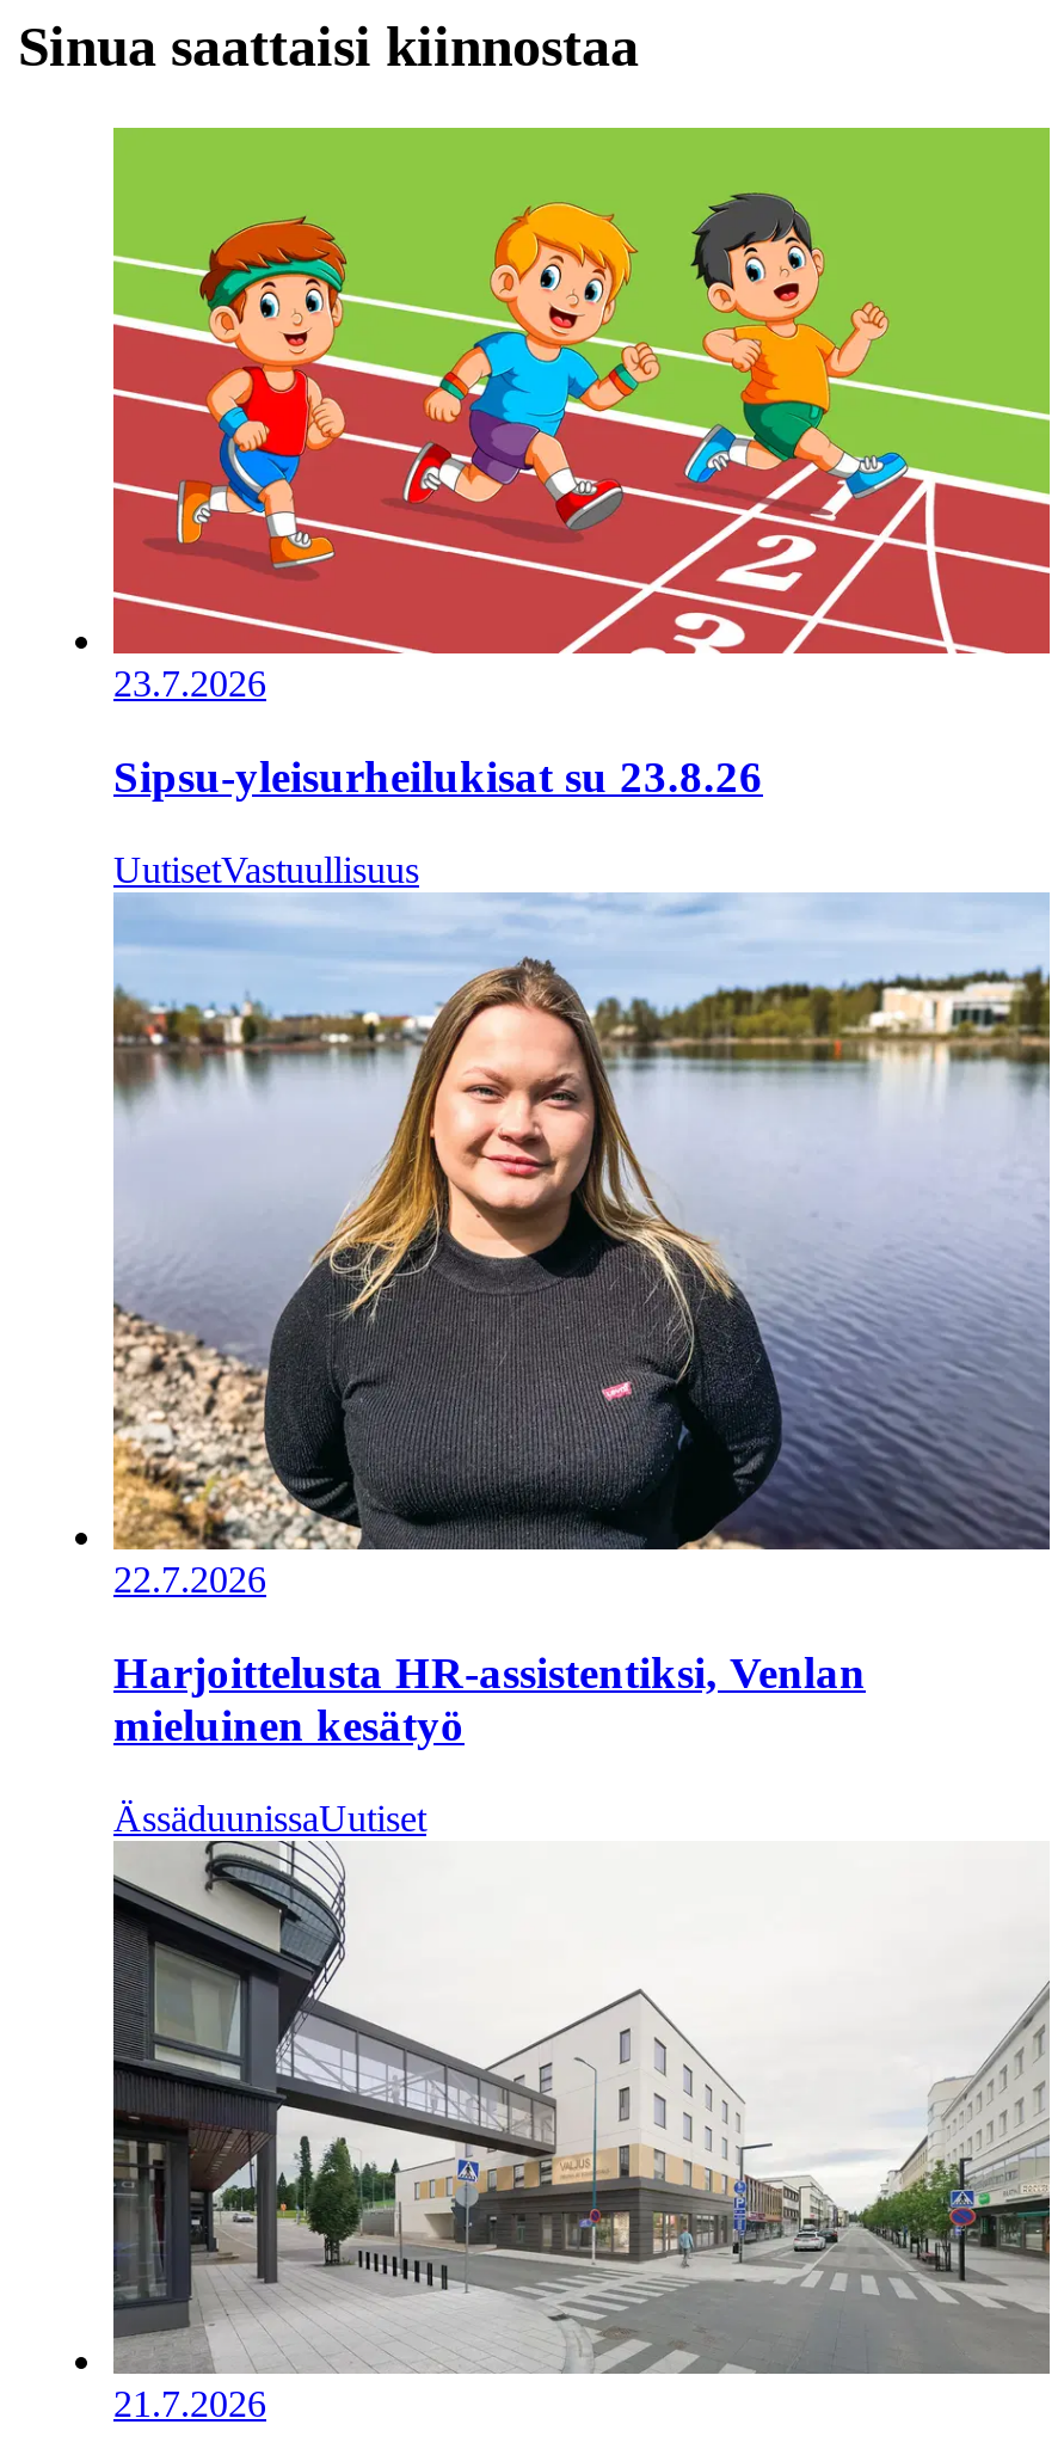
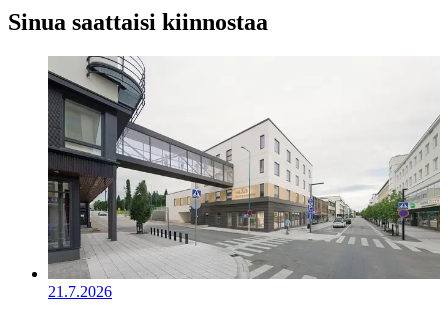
[111,125,1052,889] [image] | 23.7.2026 | Sipsu-yleisurheilukisat su 23.8.26 | UutisetVastuullisuus -> none
[111,892,1052,1837] [image] | 22.7.2026 | Harjoittelusta HR-assistentiksi, Venlan | mieluinen kesätyö | ÄssäduunissaUutiset -> none

